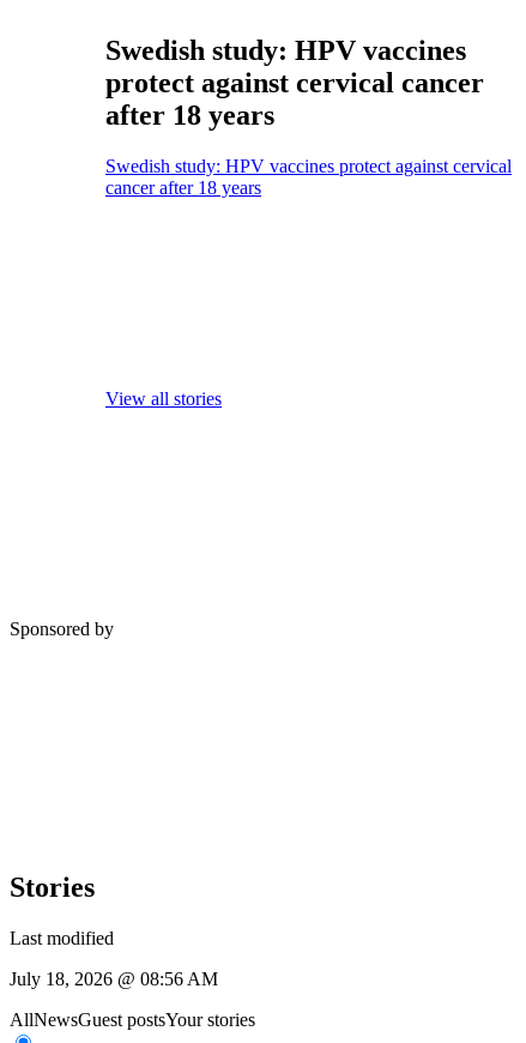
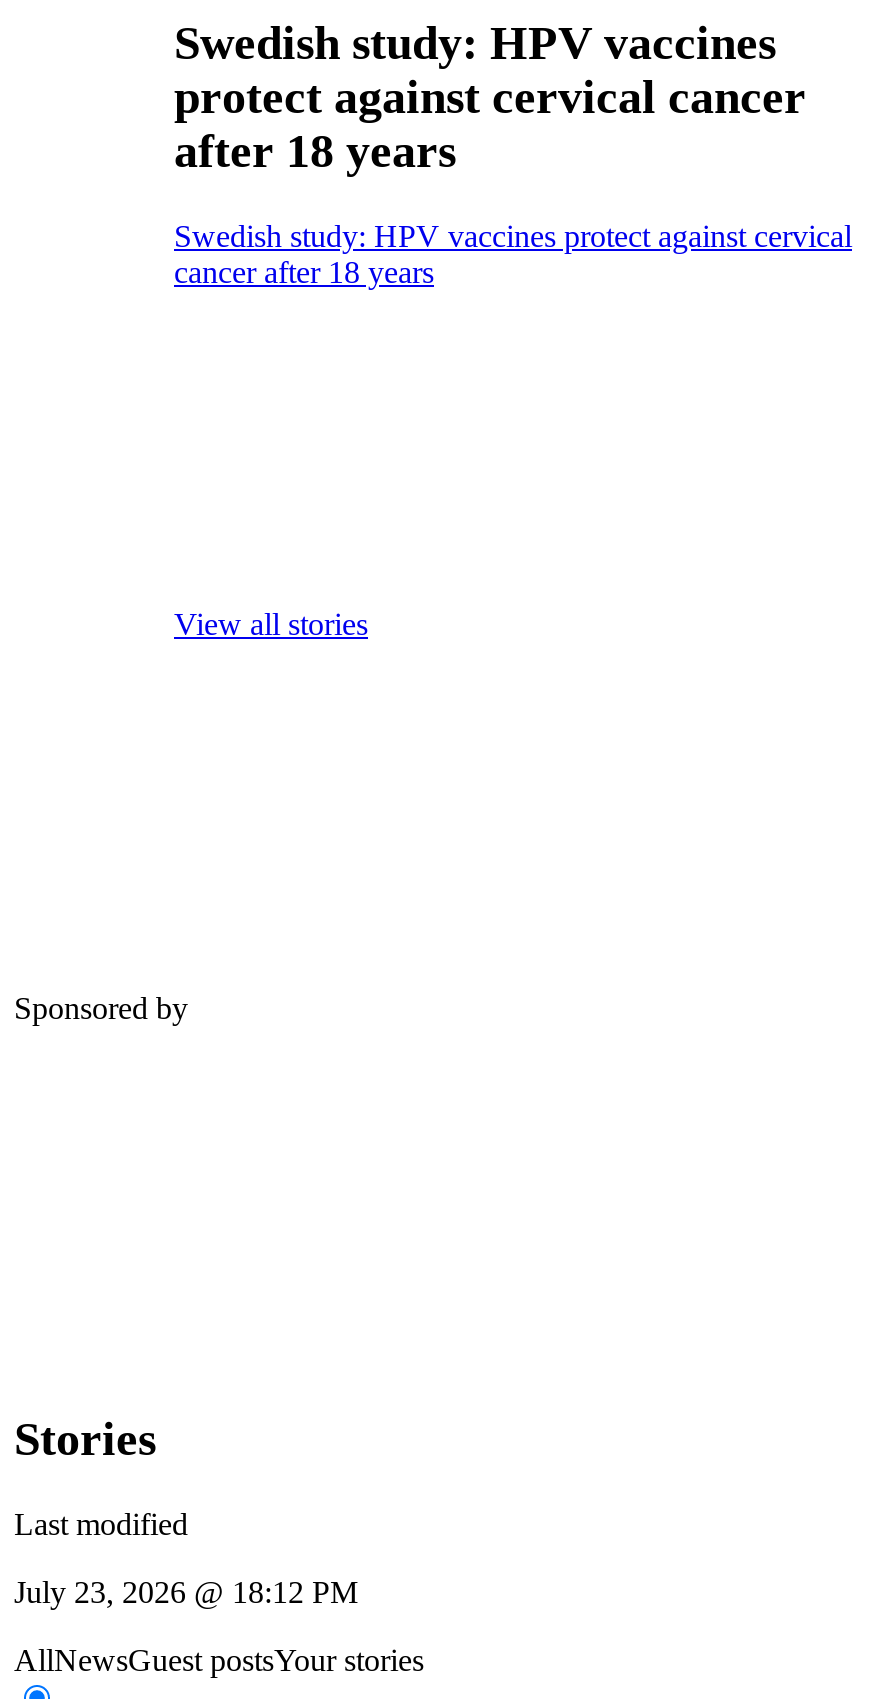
[10,968,218,989] July 18, 2026 @ 08:56 AM -> [14,1575,358,1609] July 23, 2026 @ 18:12 PM

